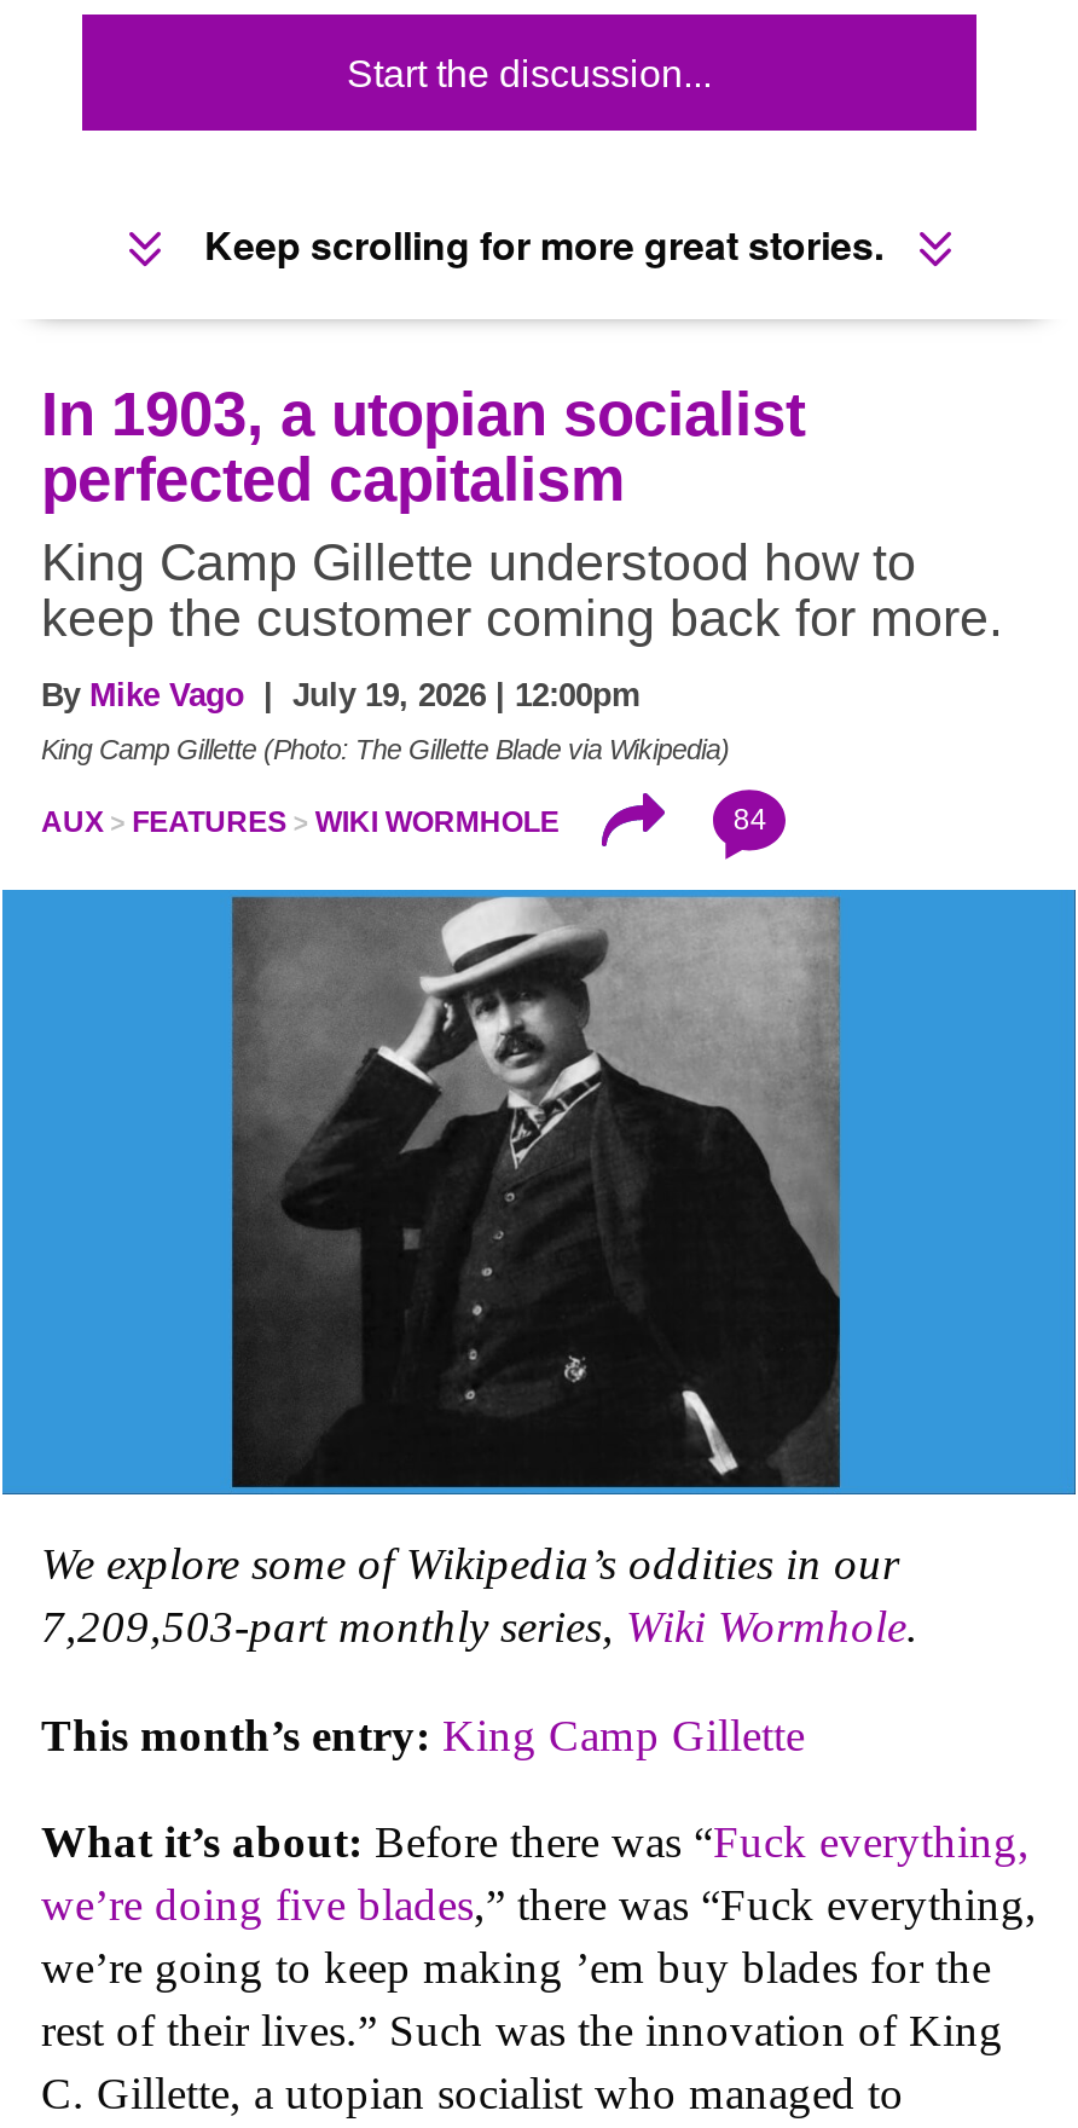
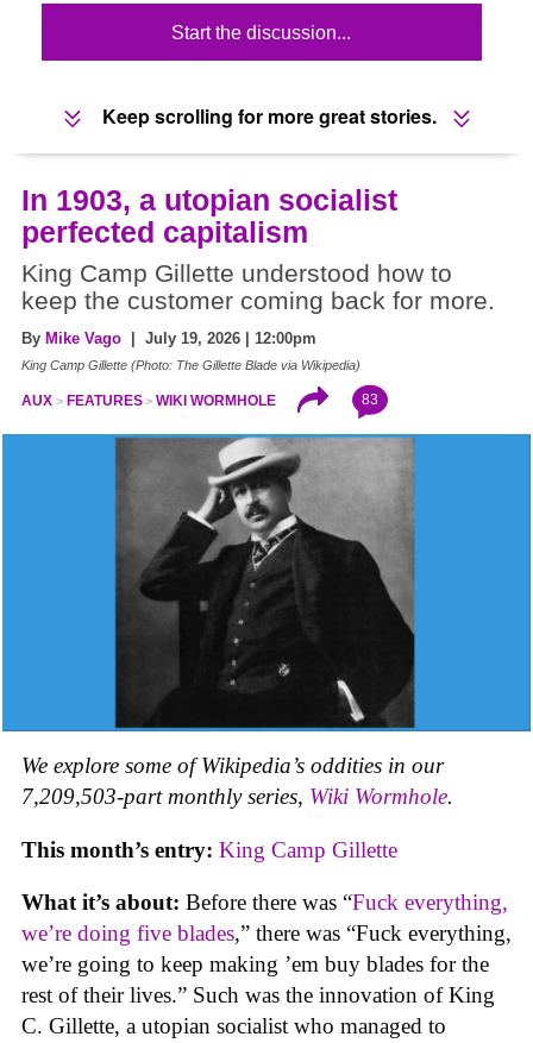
[733,804,767,837] 84 -> [362,392,379,408] 83

